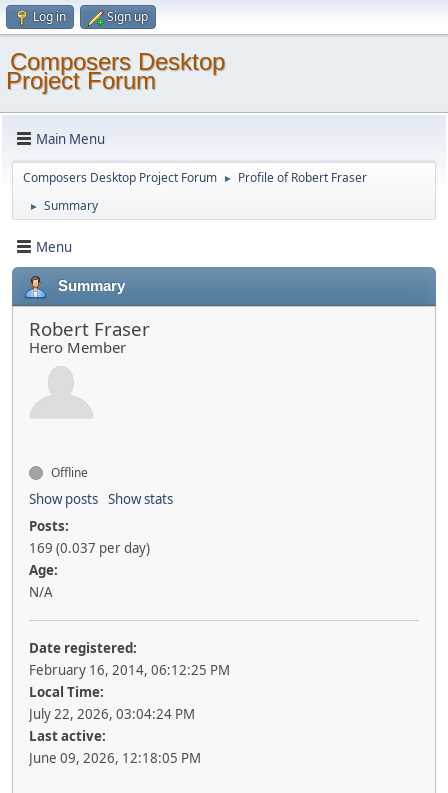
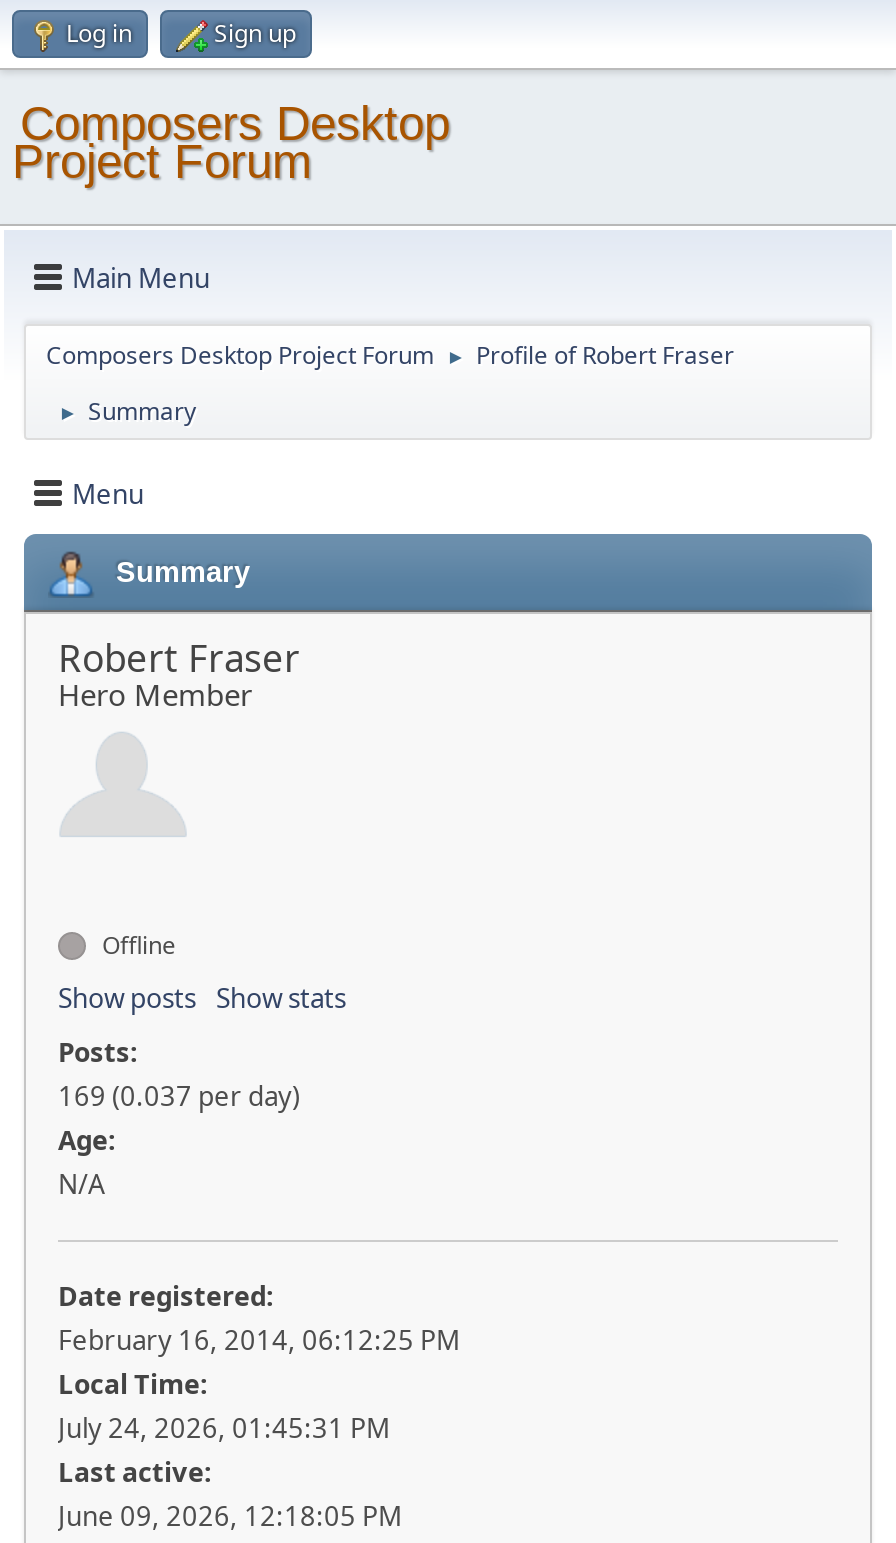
[29,705,195,723] July 22, 2026, 03:04:24 PM -> [58,1410,390,1446] July 24, 2026, 01:45:31 PM

